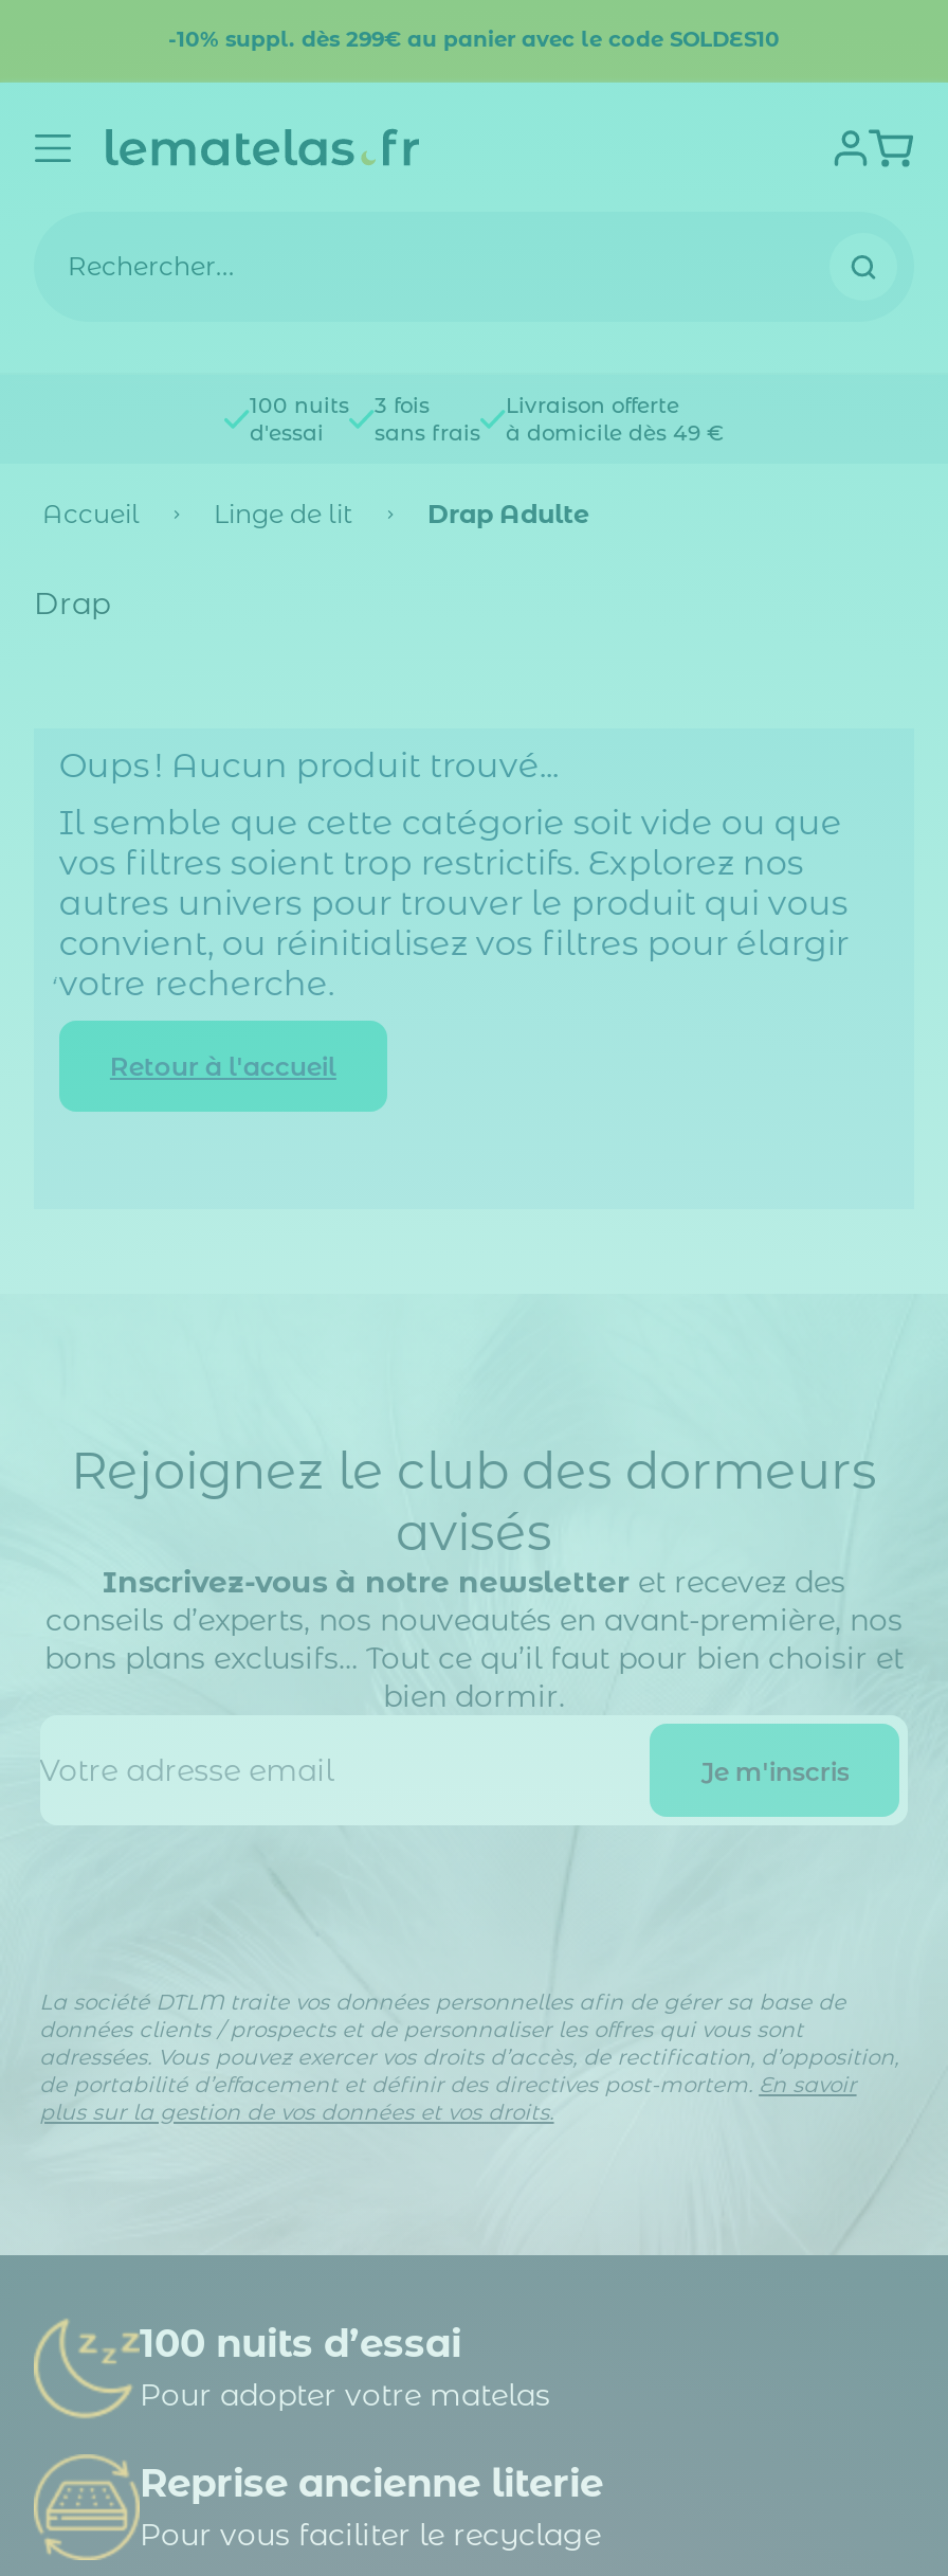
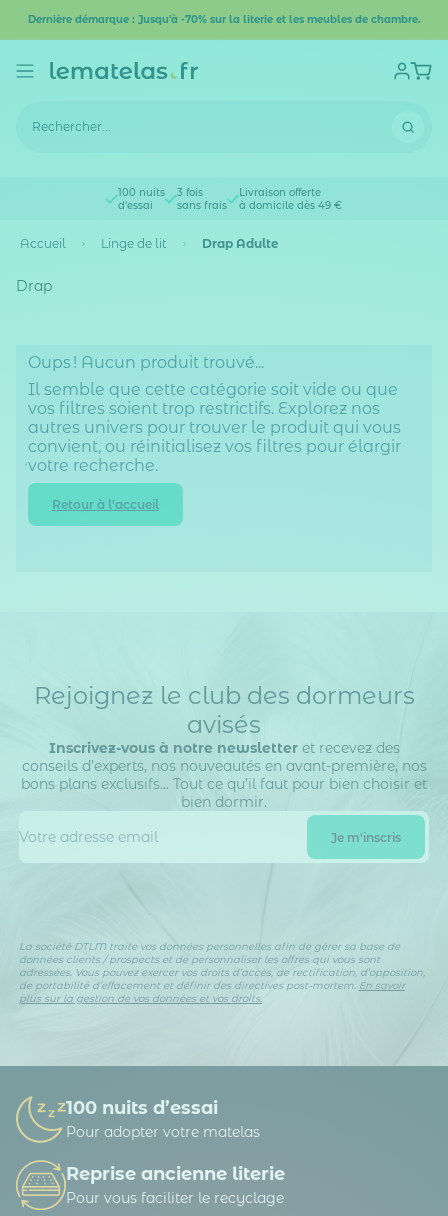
[168,25,780,53] -10% suppl. dès 299€ au panier avec le code SOLDES10 -> [27,13,420,26] Dernière démarque : Jusqu'à -70% sur la literie et les meubles de chambre.

